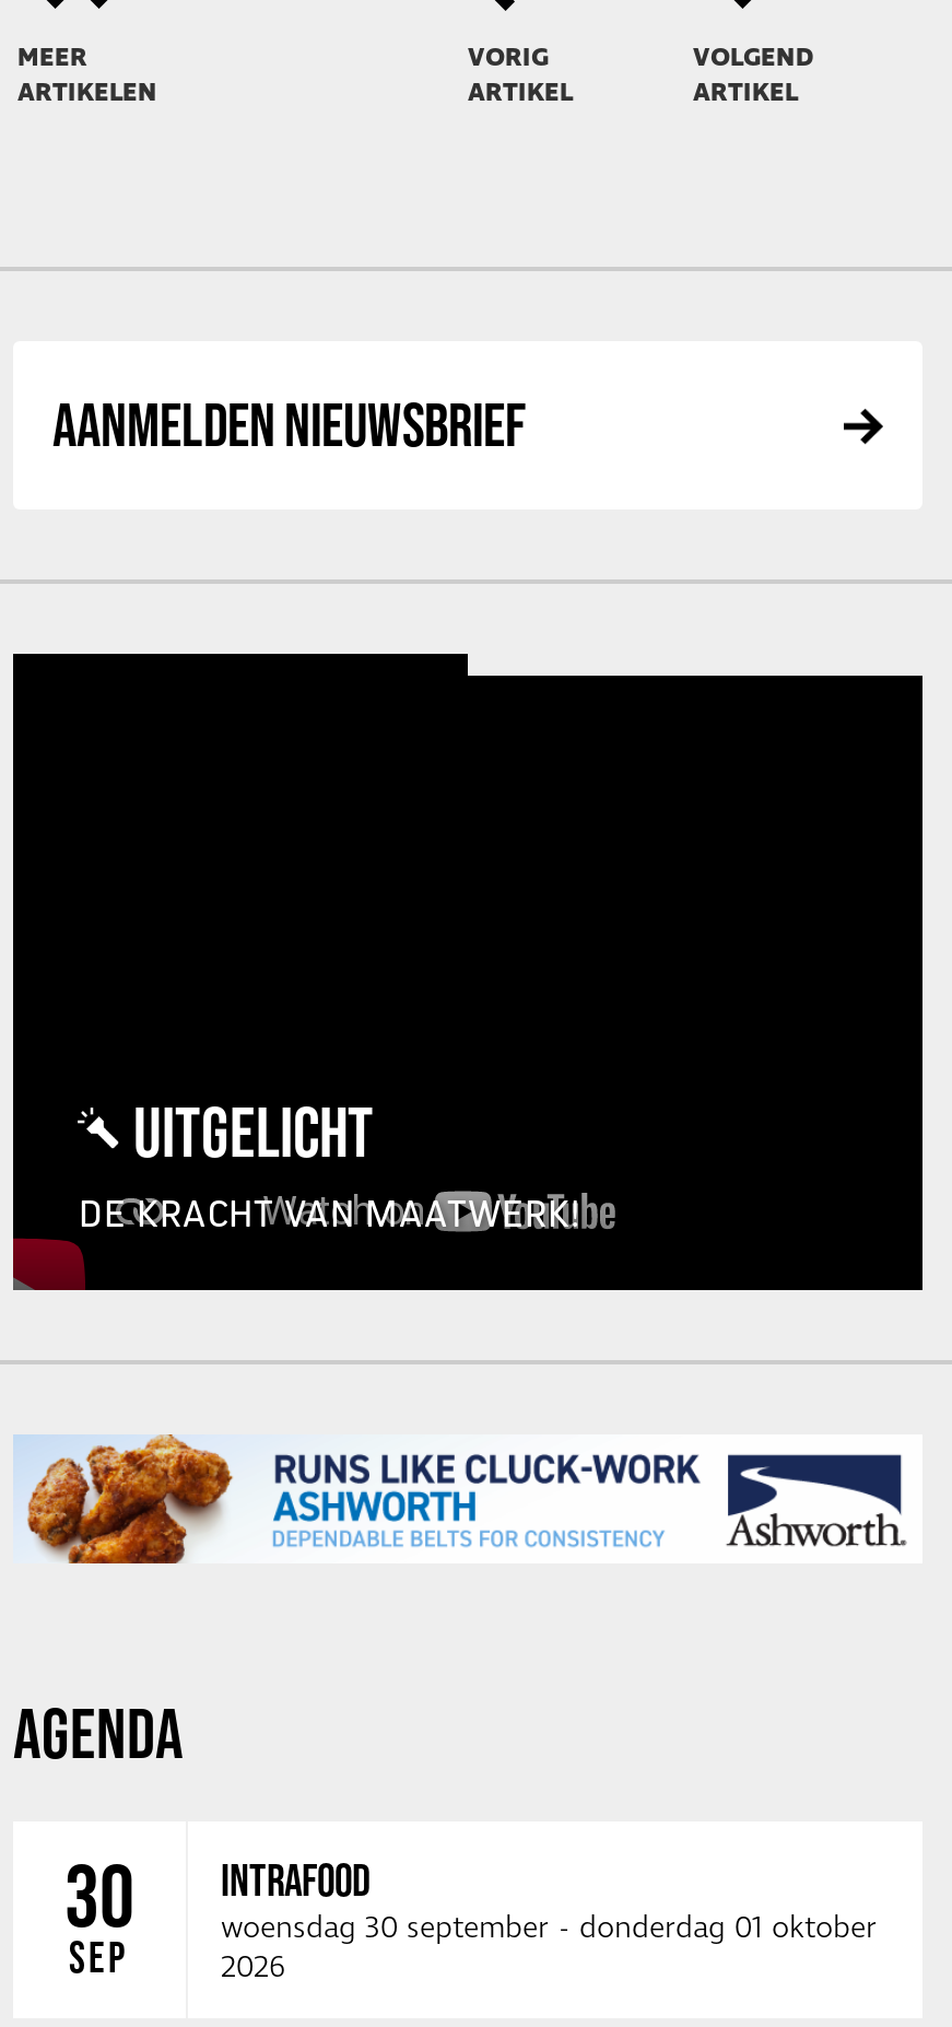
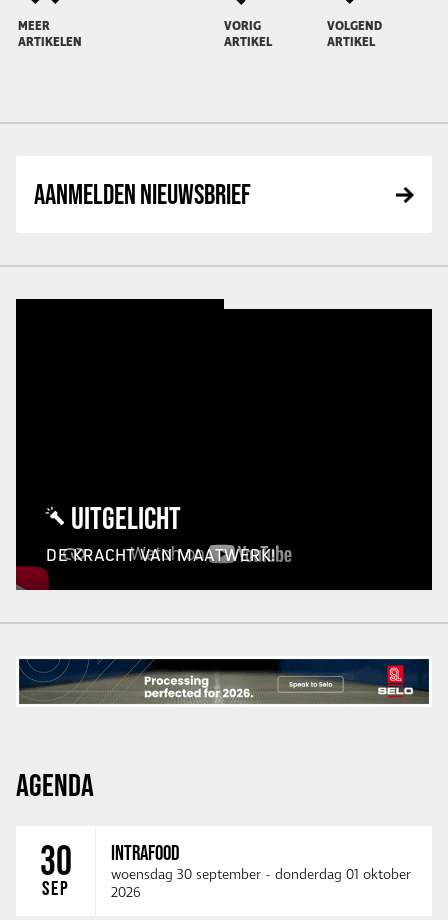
[15,1432,916,1566] [image] -> [17,656,430,708] [image]

